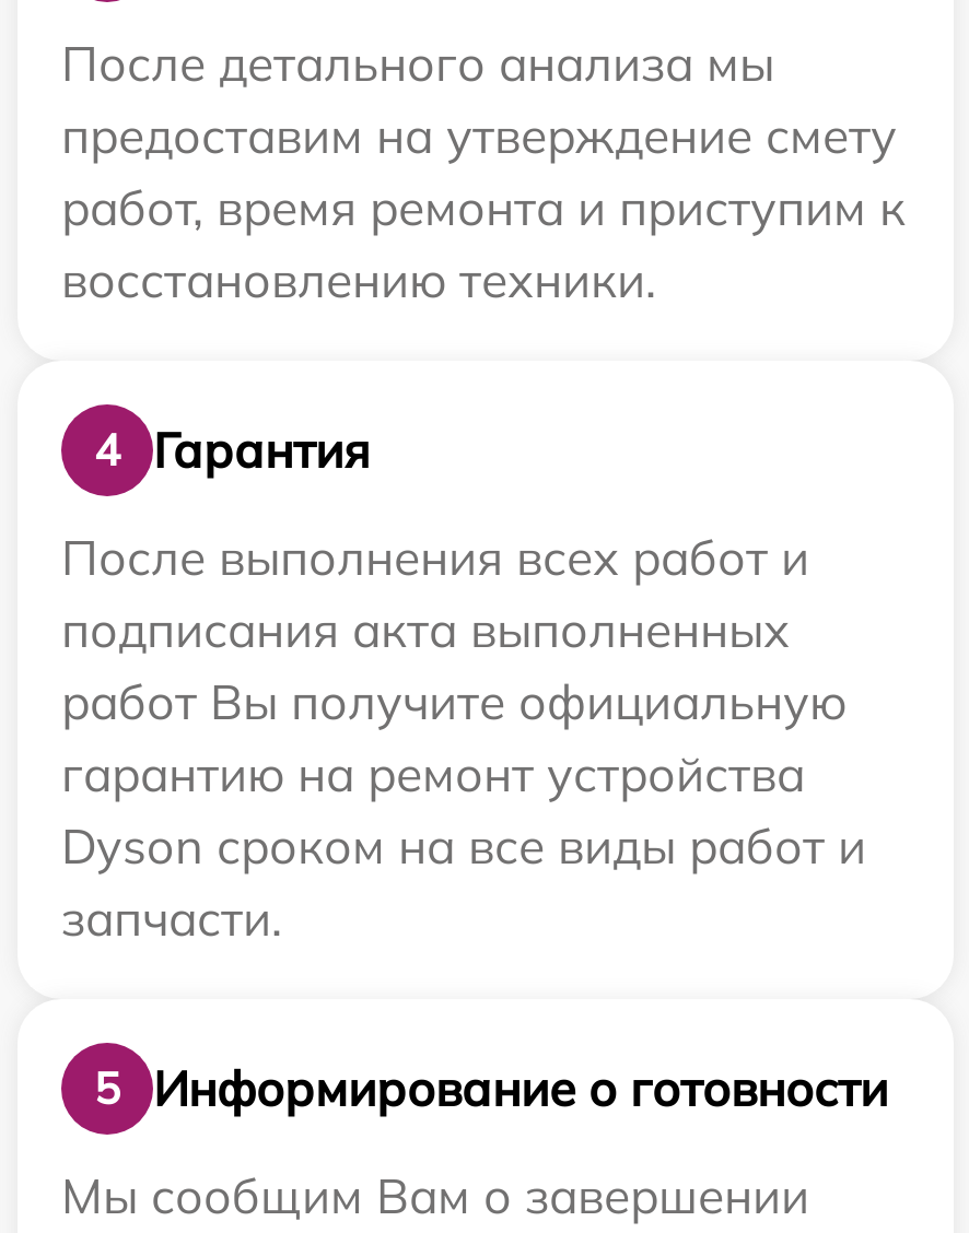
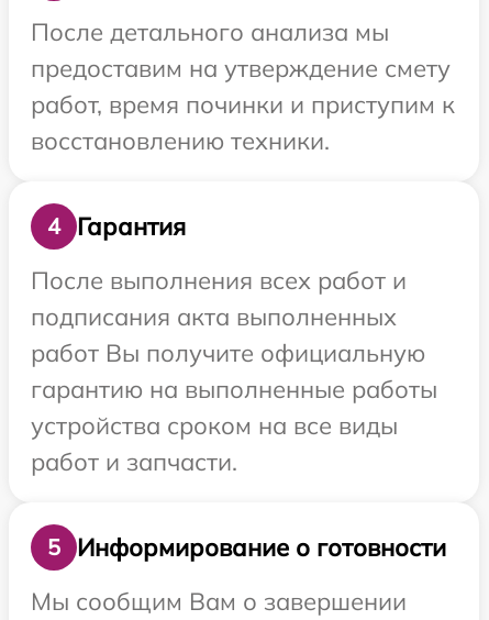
[61,177,906,238] работ, время ремонта и приступим к -> [31,89,455,120] работ, время починки и приступим к
[61,743,866,949] гарантию на ремонт устройства | Dyson сроком на все виды работ и | запчасти. -> [31,374,437,477] гарантию на выполненные работы | устройства сроком на все виды | работ и запчасти.

